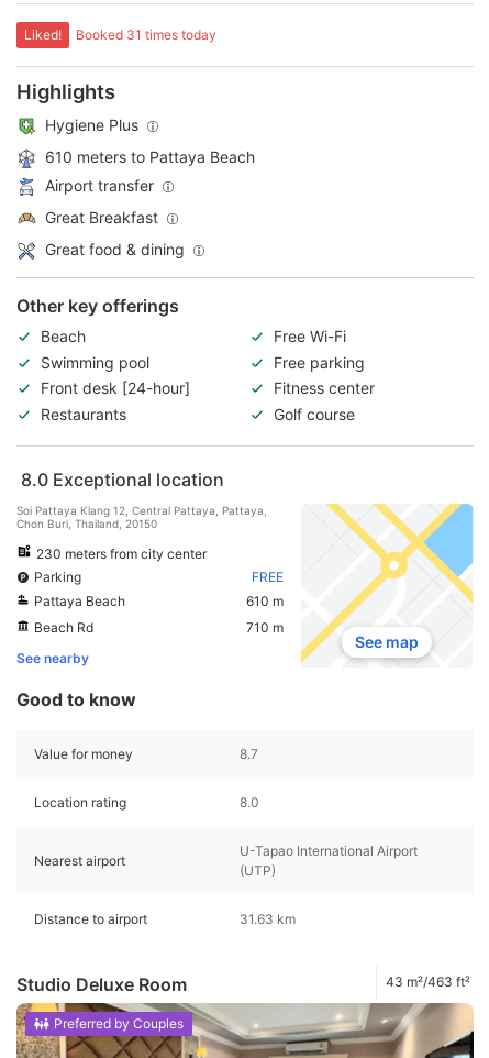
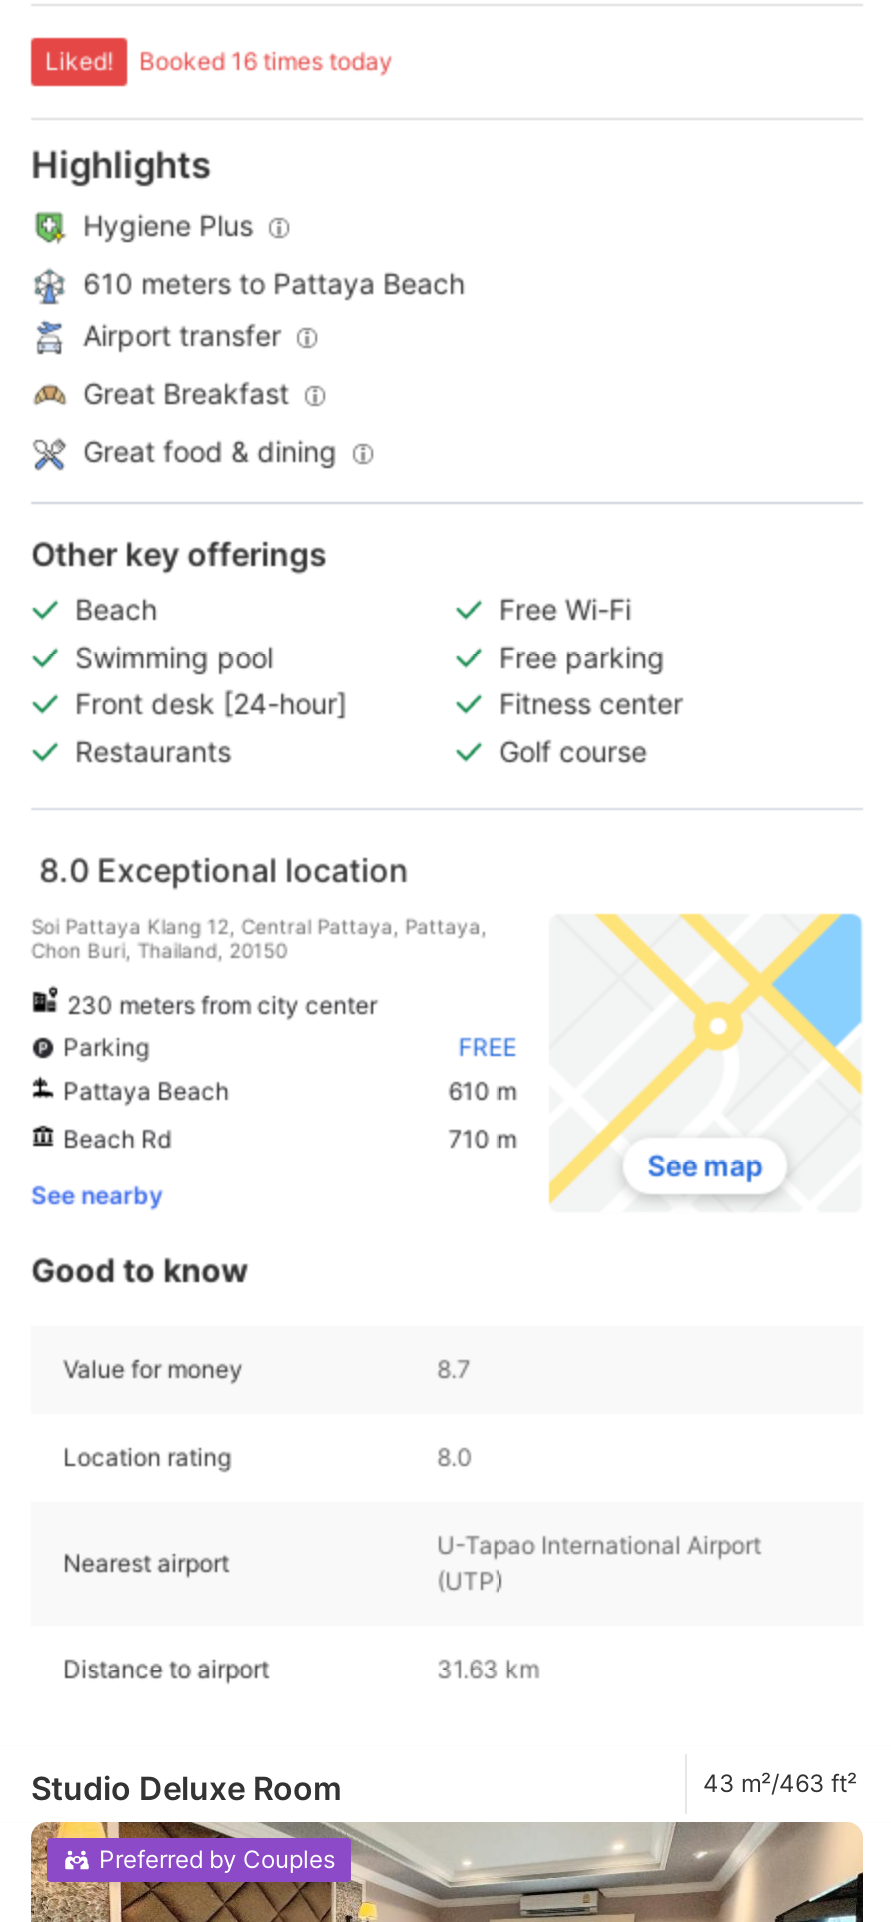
[76,26,216,43] Booked 31 times today -> [139,46,393,76] Booked 16 times today

